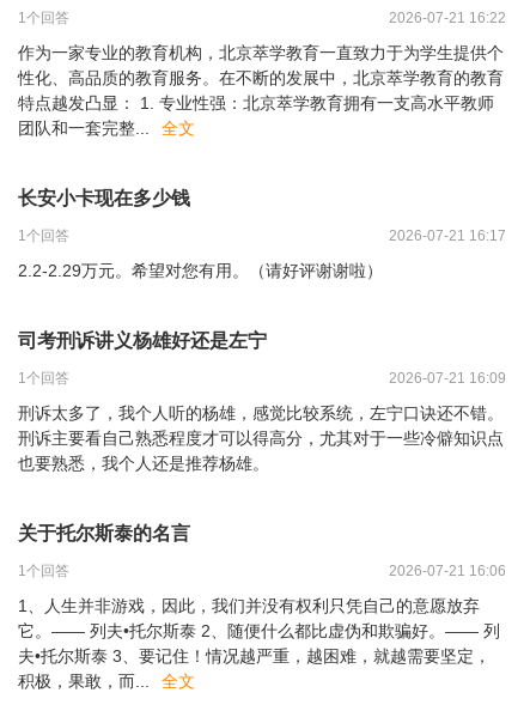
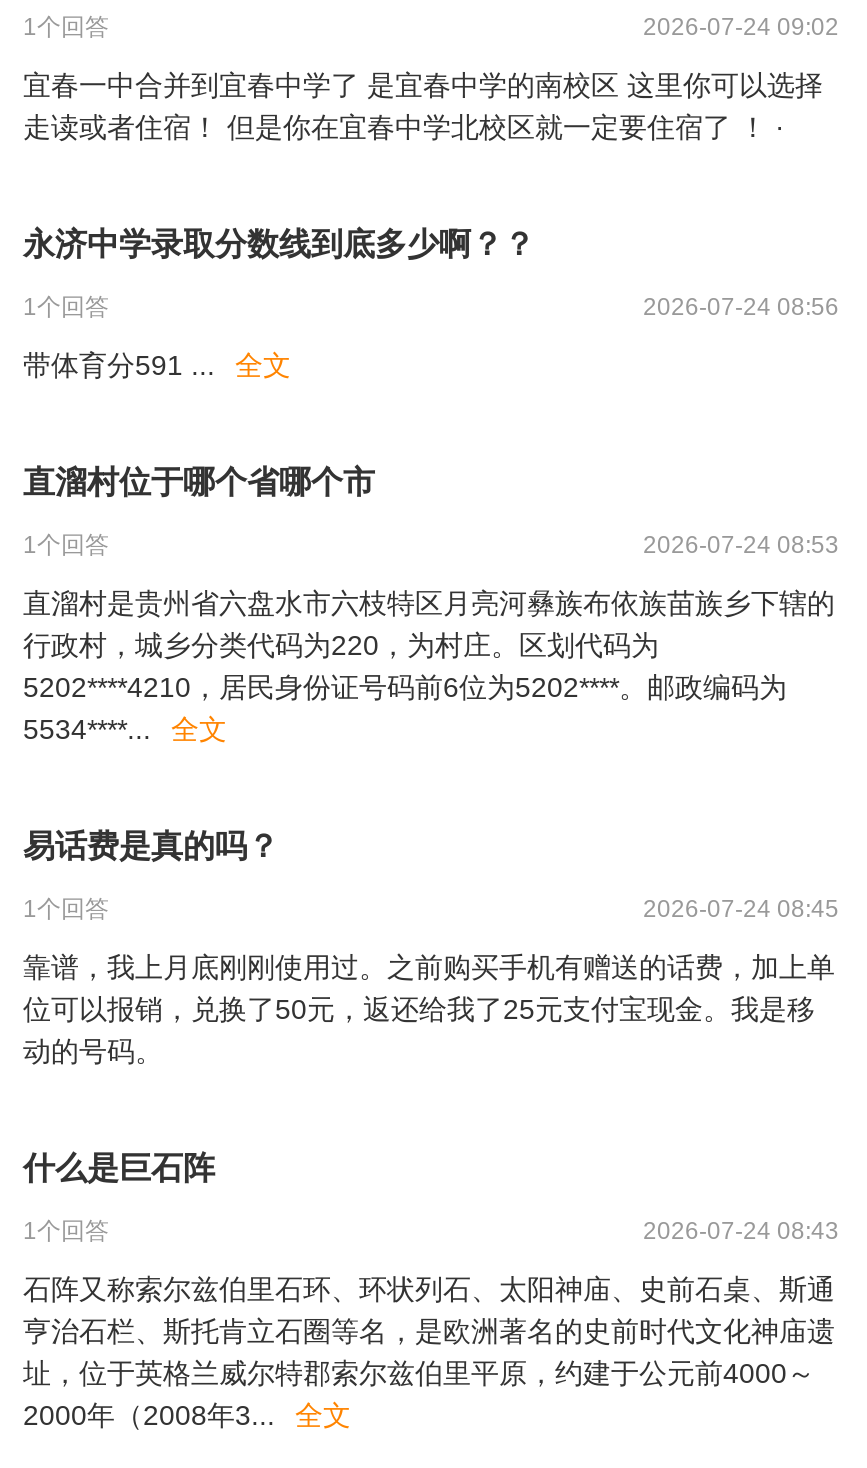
[18,10,506,138] 2026-07-21 16:22 | 作为一家专业的教育机构，北京萃学教育一直致力于为学生提供个 | 性化、高品质的教育服务。在不断的发展中，北京萃学教育的教育 | 特点越发凸显： 1. 专业性强：北京萃学教育拥有一支高水平教师 | 团队和一套完整... -> [23,13,839,381] 2026-07-24 09:02 | 宜春一中合并到宜春中学了 是宜春中学的南校区 这里你可以选择 | 走读或者住宿！ 但是你在宜春中学北校区就一定要住宿了 ！ · | 永济中学录取分数线到底多少啊？？ | 1个回答 | 2026-07-24 08:56 | 带体育分591...
[18,188,190,208] 长安小卡现在多少钱 -> [23,465,375,499] 直溜村位于哪个省哪个市
[389,227,506,244] 2026-07-21 16:17 -> [643,531,839,559] 2026-07-24 08:53
[18,261,383,280] 2.2-2.29万元。希望对您有用。（请好评谢谢啦） -> [23,587,835,745] 直溜村是贵州省六盘水市六枝特区月亮河彝族布依族苗族乡下辖的 | 行政村，城乡分类代码为220，为村庄。区划代码为 | 5202****4210，居民身份证号码前6位为5202****。邮政编码为 | 5534****... | 全文
[18,330,267,351] 司考刑诉讲义杨雄好还是左宁 -> [23,829,279,863] 易话费是真的吗？
[389,370,506,387] 2026-07-21 16:09 -> [643,895,839,923] 2026-07-24 08:45
[18,403,504,473] 刑诉太多了，我个人听的杨雄，感觉比较系统，左宁口诀还不错。 | 刑诉主要看自己熟悉程度才可以得高分，尤其对于一些冷僻知识点 | 也要熟悉，我个人还是推荐杨雄。 -> [23,951,835,1067] 靠谱，我上月底刚刚使用过。之前购买手机有赠送的话费，加上单 | 位可以报销，兑换了50元，返还给我了25元支付宝现金。我是移 | 动的号码。
[18,523,190,543] 关于托尔斯泰的名言 -> [23,1151,215,1185] 什么是巨石阵
[389,563,506,579] 2026-07-21 16:06 -> [643,1217,839,1245] 2026-07-24 08:43
[18,596,500,691] 1、人生并非游戏，因此，我们并没有权利只凭自己的意愿放弃 | 它。—— 列夫•托尔斯泰 2、随便什么都比虚伪和欺骗好。—— 列 | 夫•托尔斯泰 3、要记住！情况越严重，越困难，就越需要坚定， | 积极，果敢，而... -> [23,1273,835,1431] 石阵又称索尔兹伯里石环、环状列石、太阳神庙、史前石桌、斯通 | 亨治石栏、斯托肯立石圈等名，是欧洲著名的史前时代文化神庙遗 | 址，位于英格兰威尔特郡索尔兹伯里平原，约建于公元前4000～ | 2000年（2008年3...

